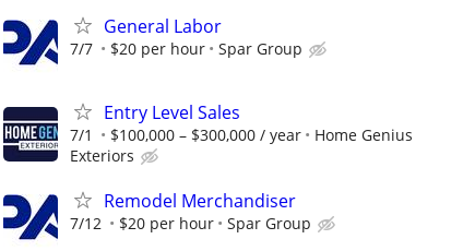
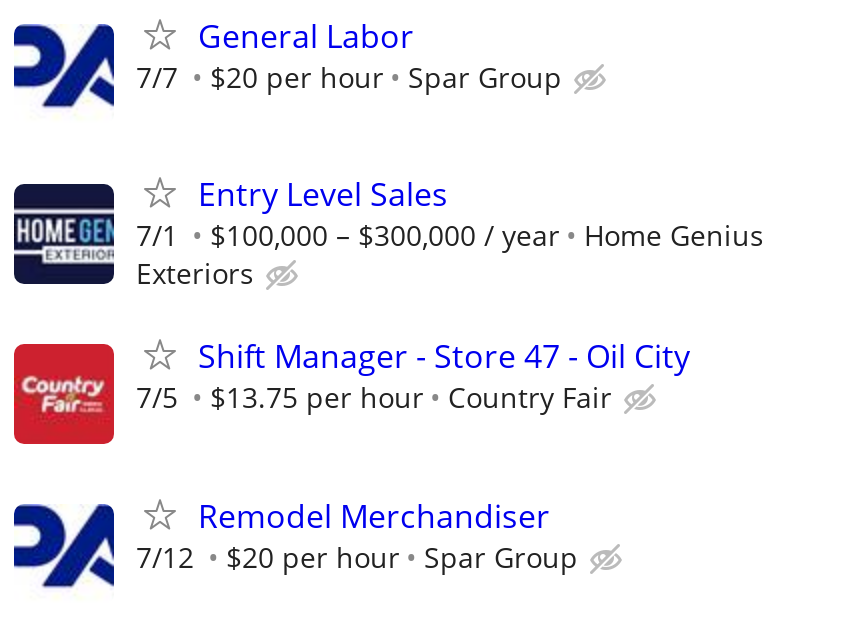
none -> [12,334,690,446] [image] | Shift Manager - Store 47 - Oil City | 7/5 | $13.75 per hour | Country Fair

